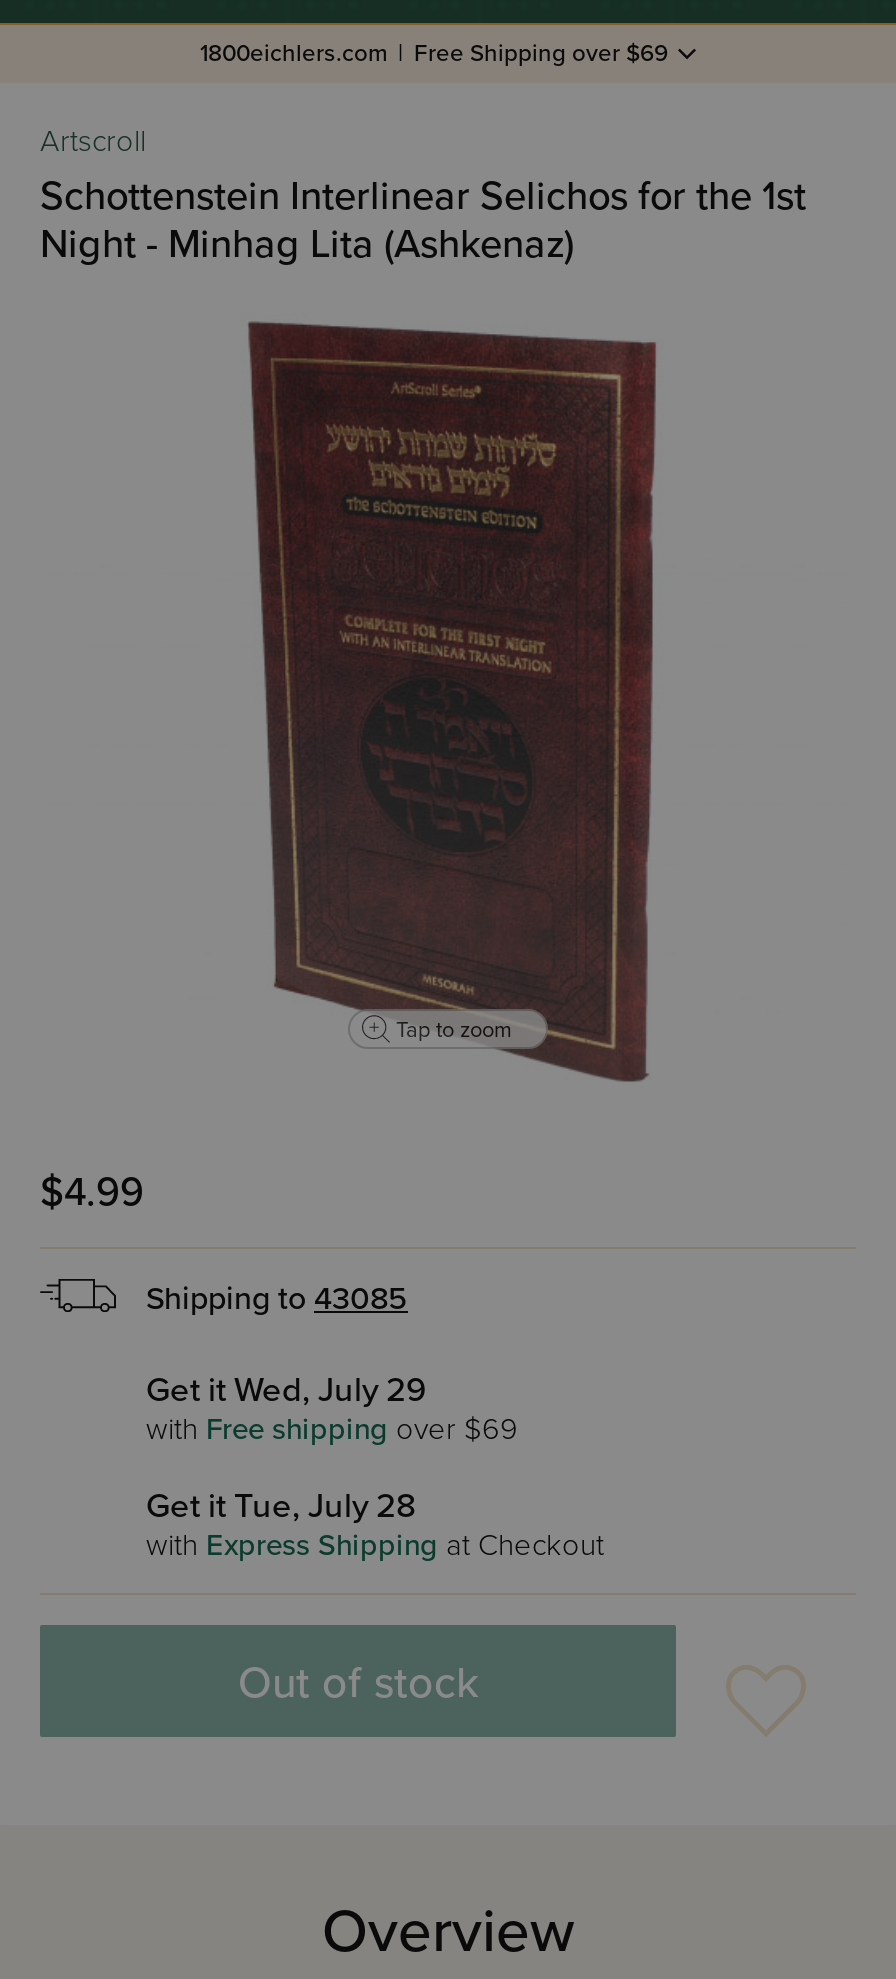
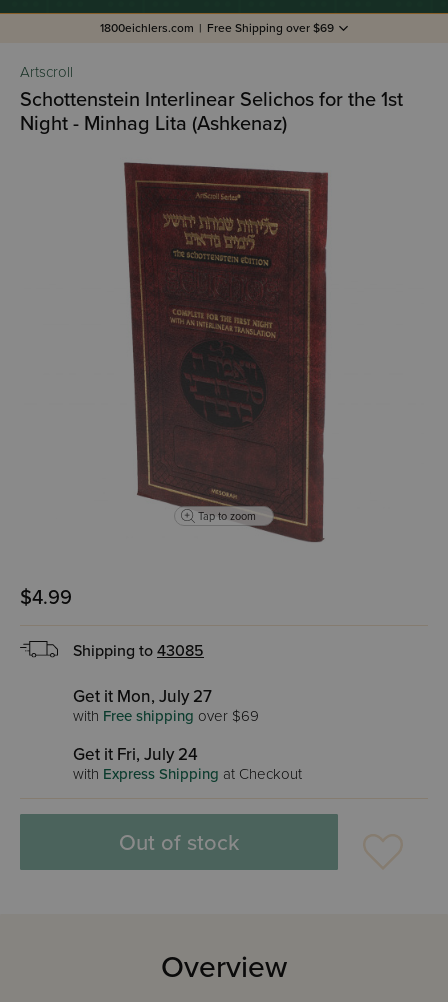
[146,1369,426,1411] Get it Wed, July 29 -> [73,686,212,707] Get it Mon, July 27
[146,1485,416,1527] Get it Tue, July 28 -> [73,744,198,765] Get it Fri, July 24

